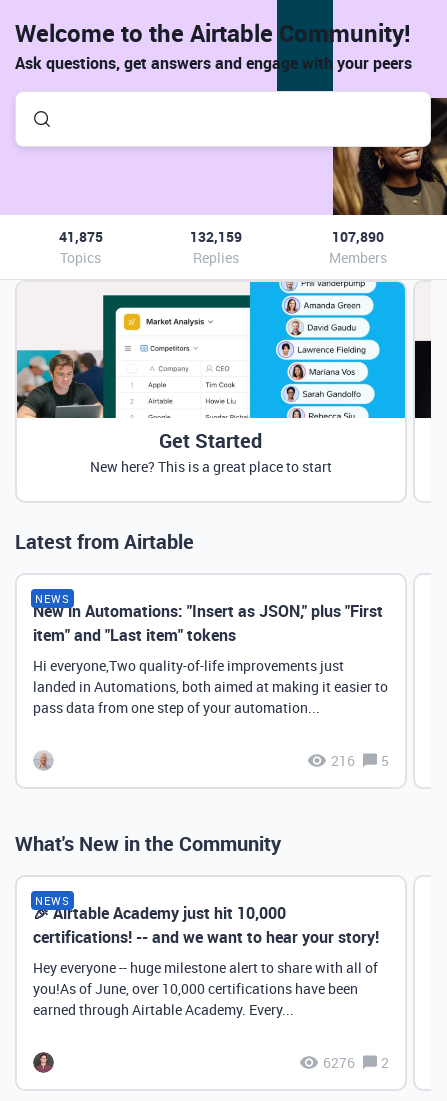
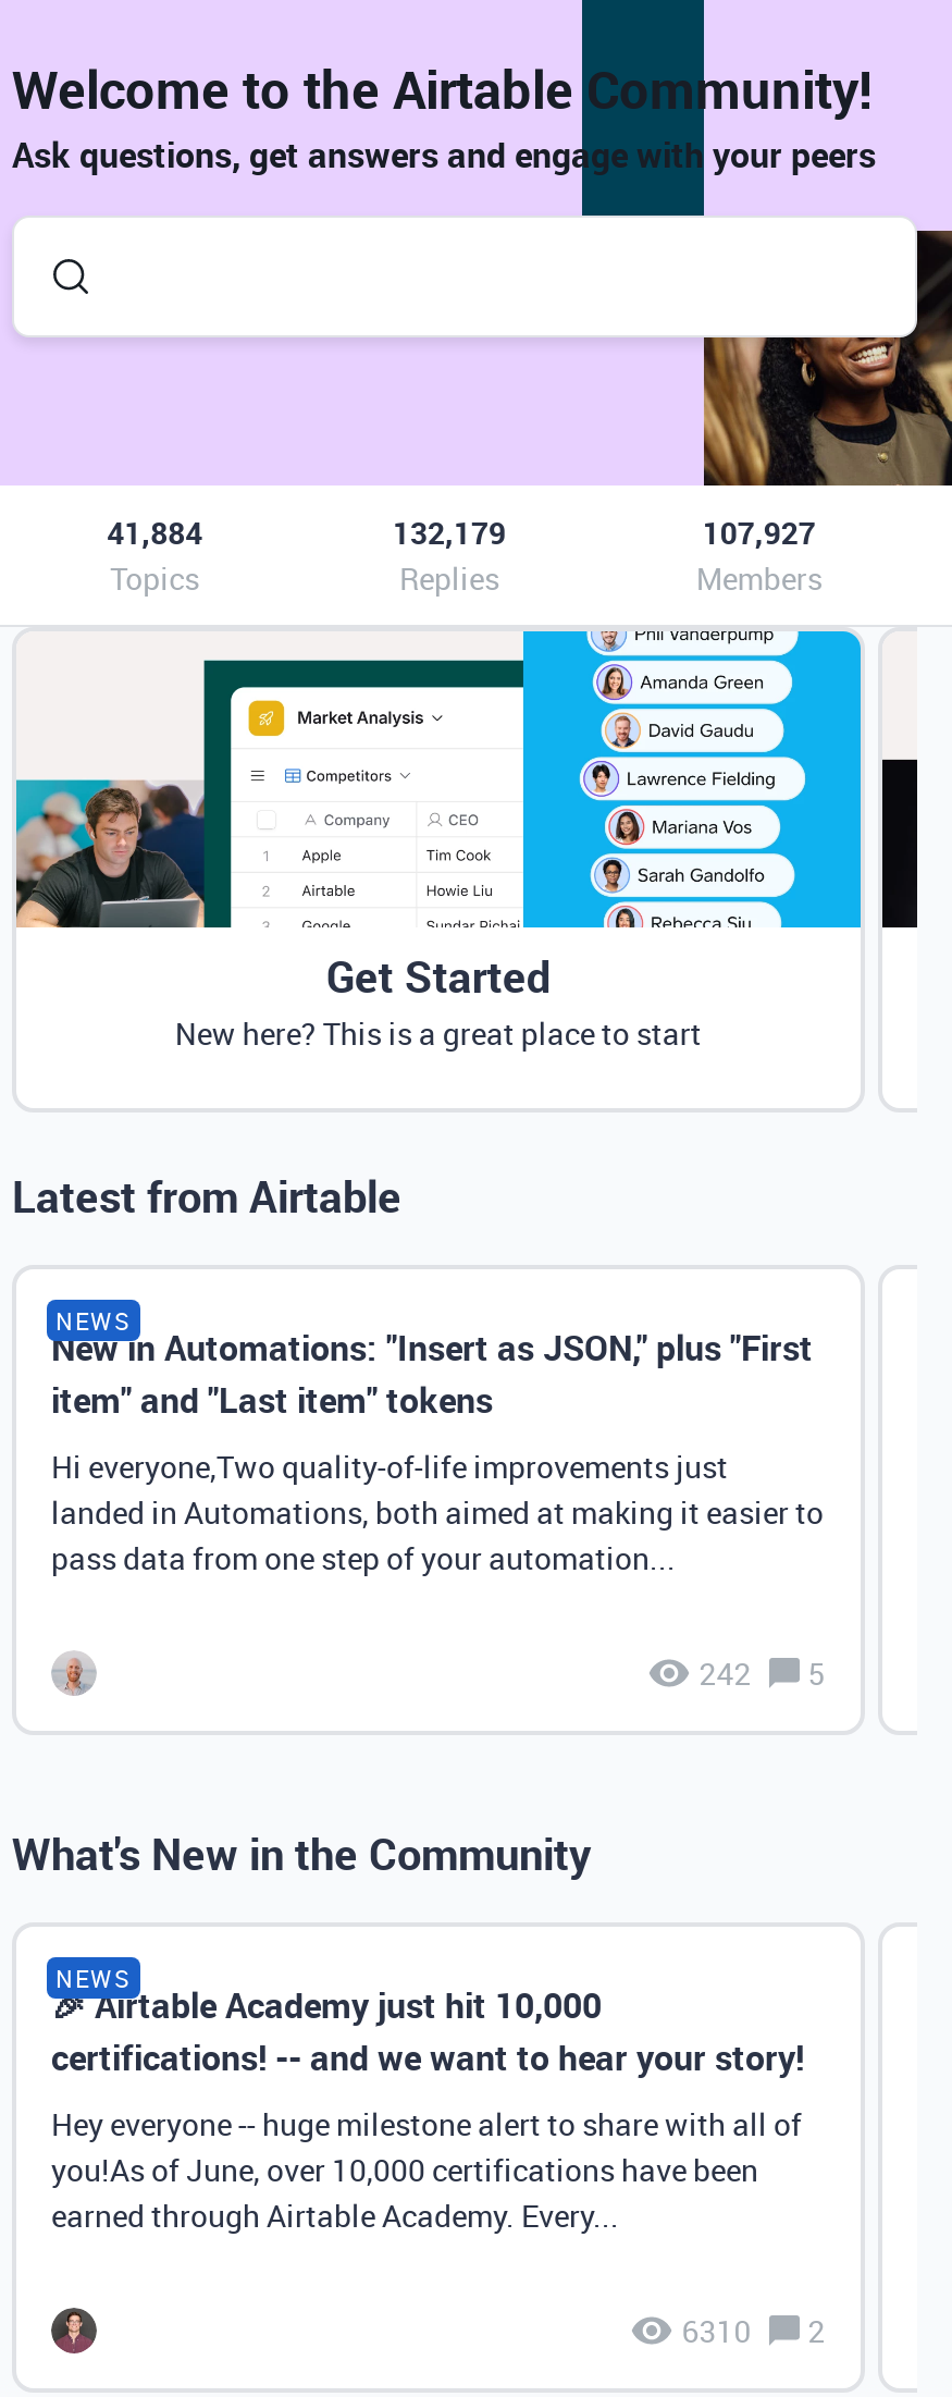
[59,227,103,246] 41,875 -> [107,512,203,553] 41,884
[190,227,242,246] 132,159 -> [393,512,506,553] 132,179
[332,227,384,246] 107,890 -> [702,512,816,553] 107,927
[331,751,389,770] 216 5 -> [699,1652,825,1694] 242 5
[323,1053,389,1072] 6276 2 -> [682,2310,825,2351] 6310 2

